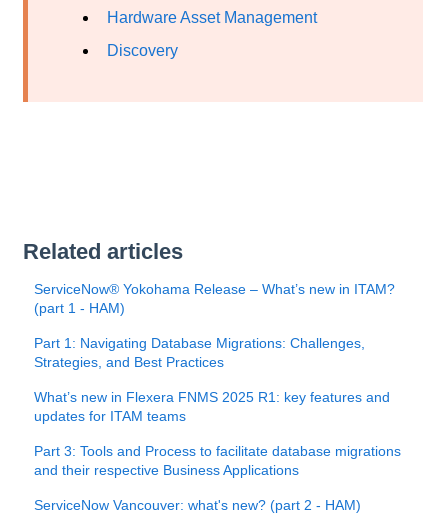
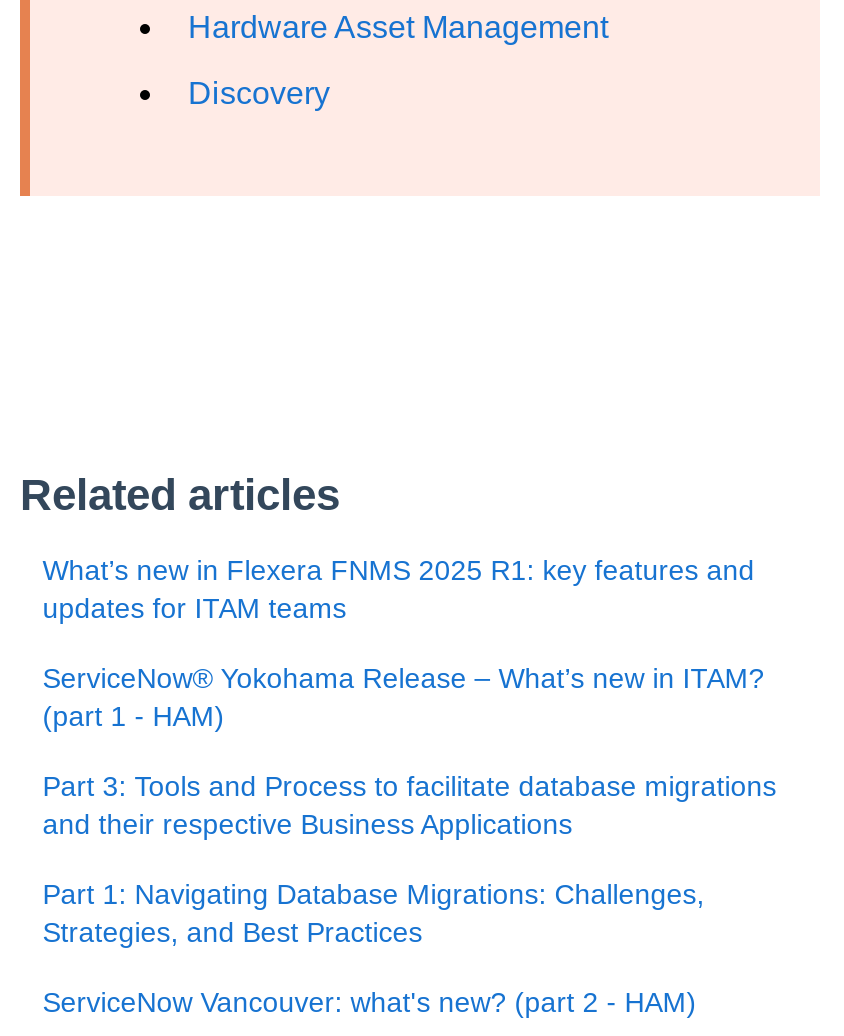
moved [34,281,395,316] -> [42,661,764,731]: ServiceNow® Yokohama Release – What’s new in ITAM? | (part 1 - HAM)
moved [34,335,365,370] -> [42,877,704,947]: Part 1: Navigating Database Migrations: Challenges, | Strategies, and Best Practices
moved [34,389,390,424] -> [42,553,754,623]: What’s new in Flexera FNMS 2025 R1: key features and | updates for ITAM teams
moved [34,443,401,478] -> [42,769,776,839]: Part 3: Tools and Process to facilitate database migrations | and their respective Business Applications

